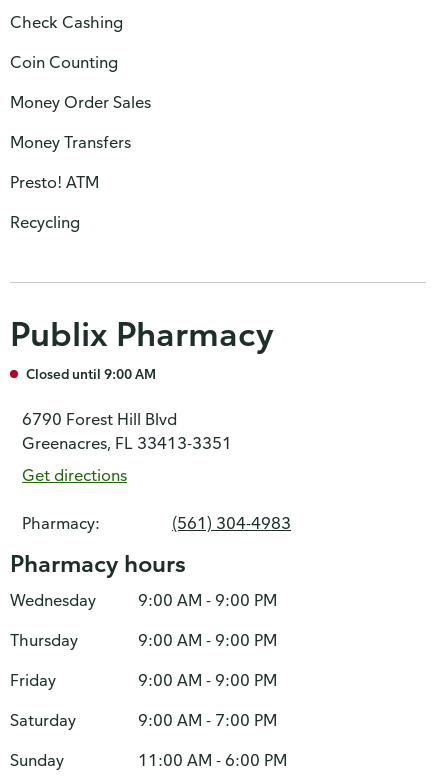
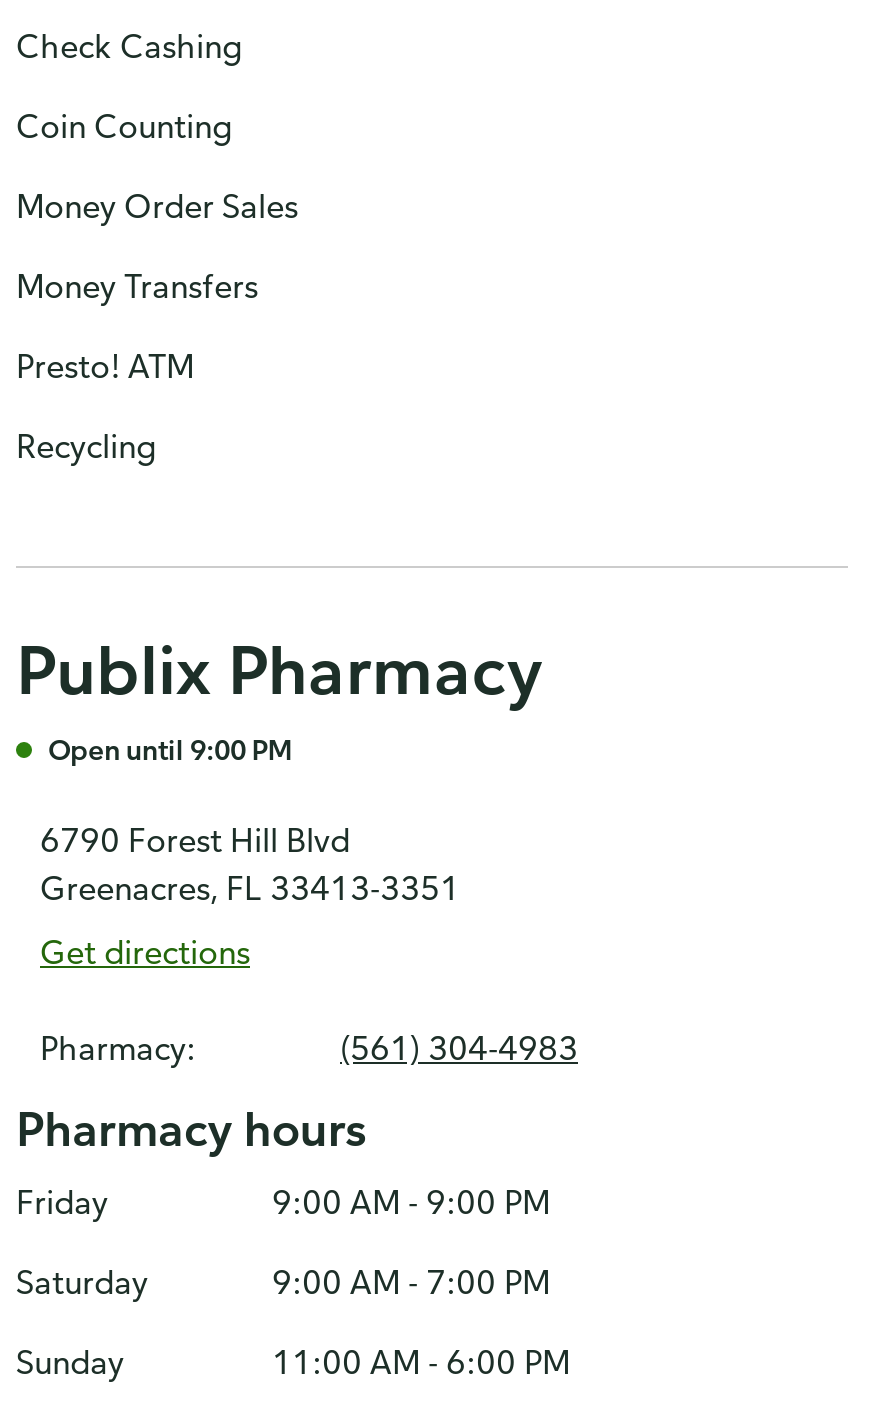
[26,365,156,382] Closed until 9:00 AM -> [48,732,292,766] Open until 9:00 PM
[10,590,277,650] Wednesday | 9:00 AM - 9:00 PM | Thursday | 9:00 AM - 9:00 PM -> none

